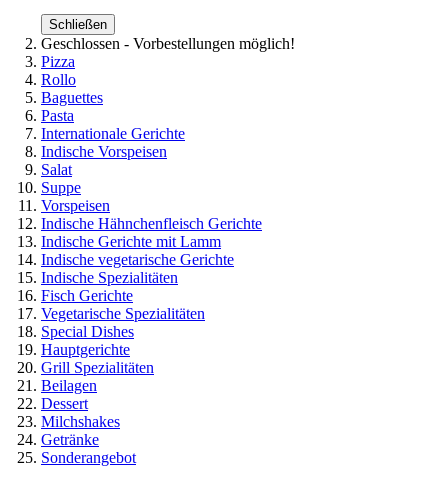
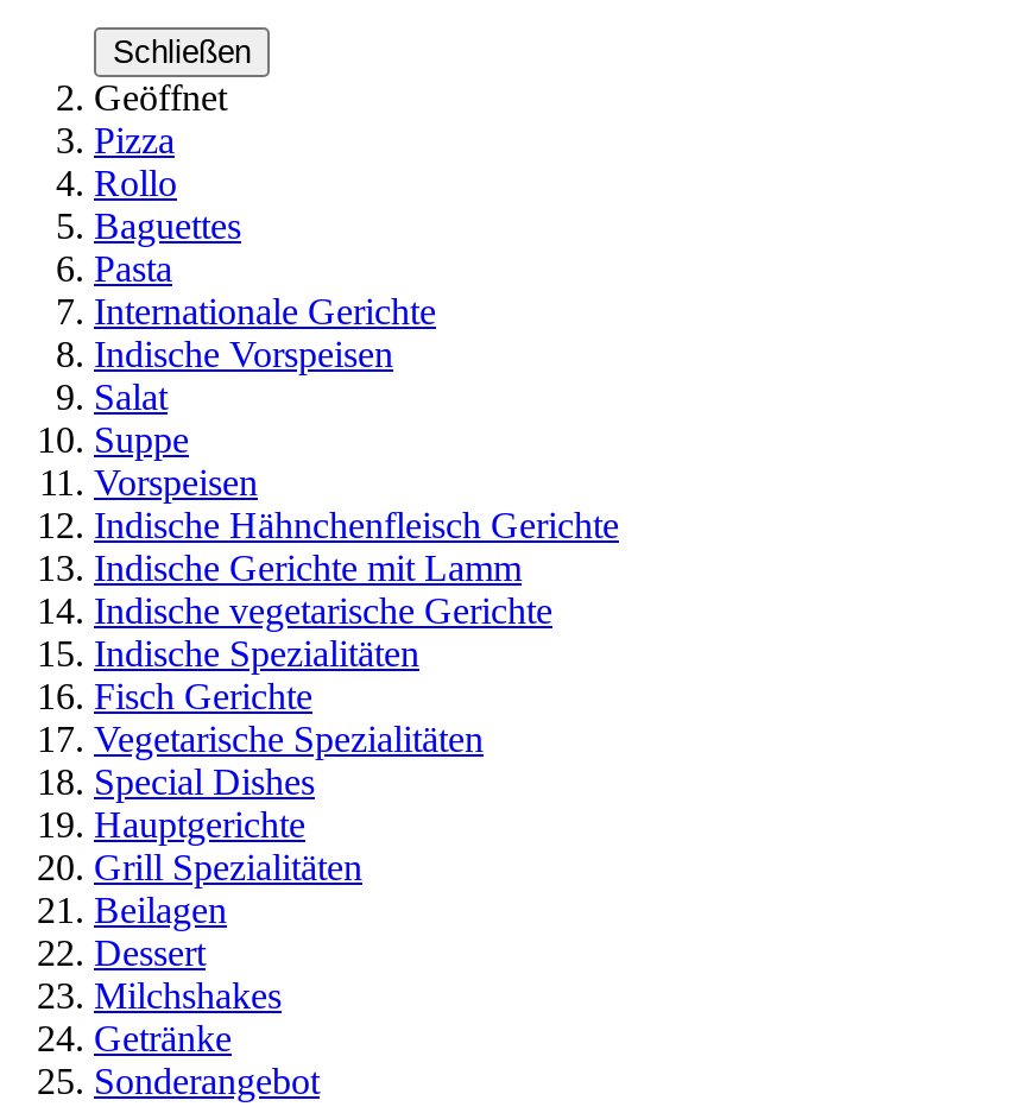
[41,35,295,52] Geschlossen - Vorbestellungen möglich! -> [94,78,227,119] Geöffnet

